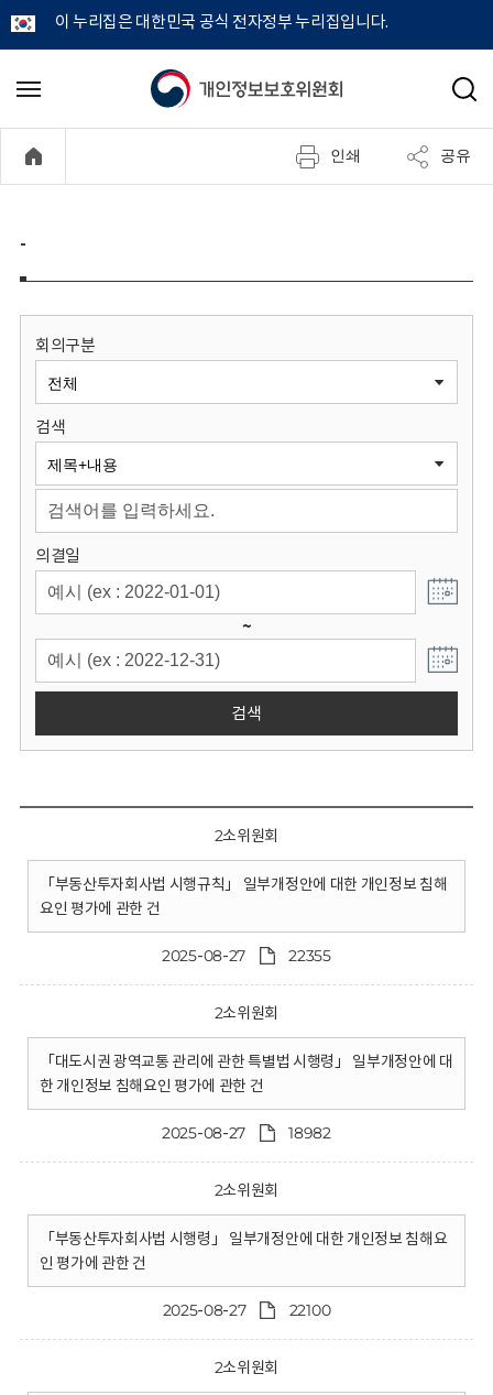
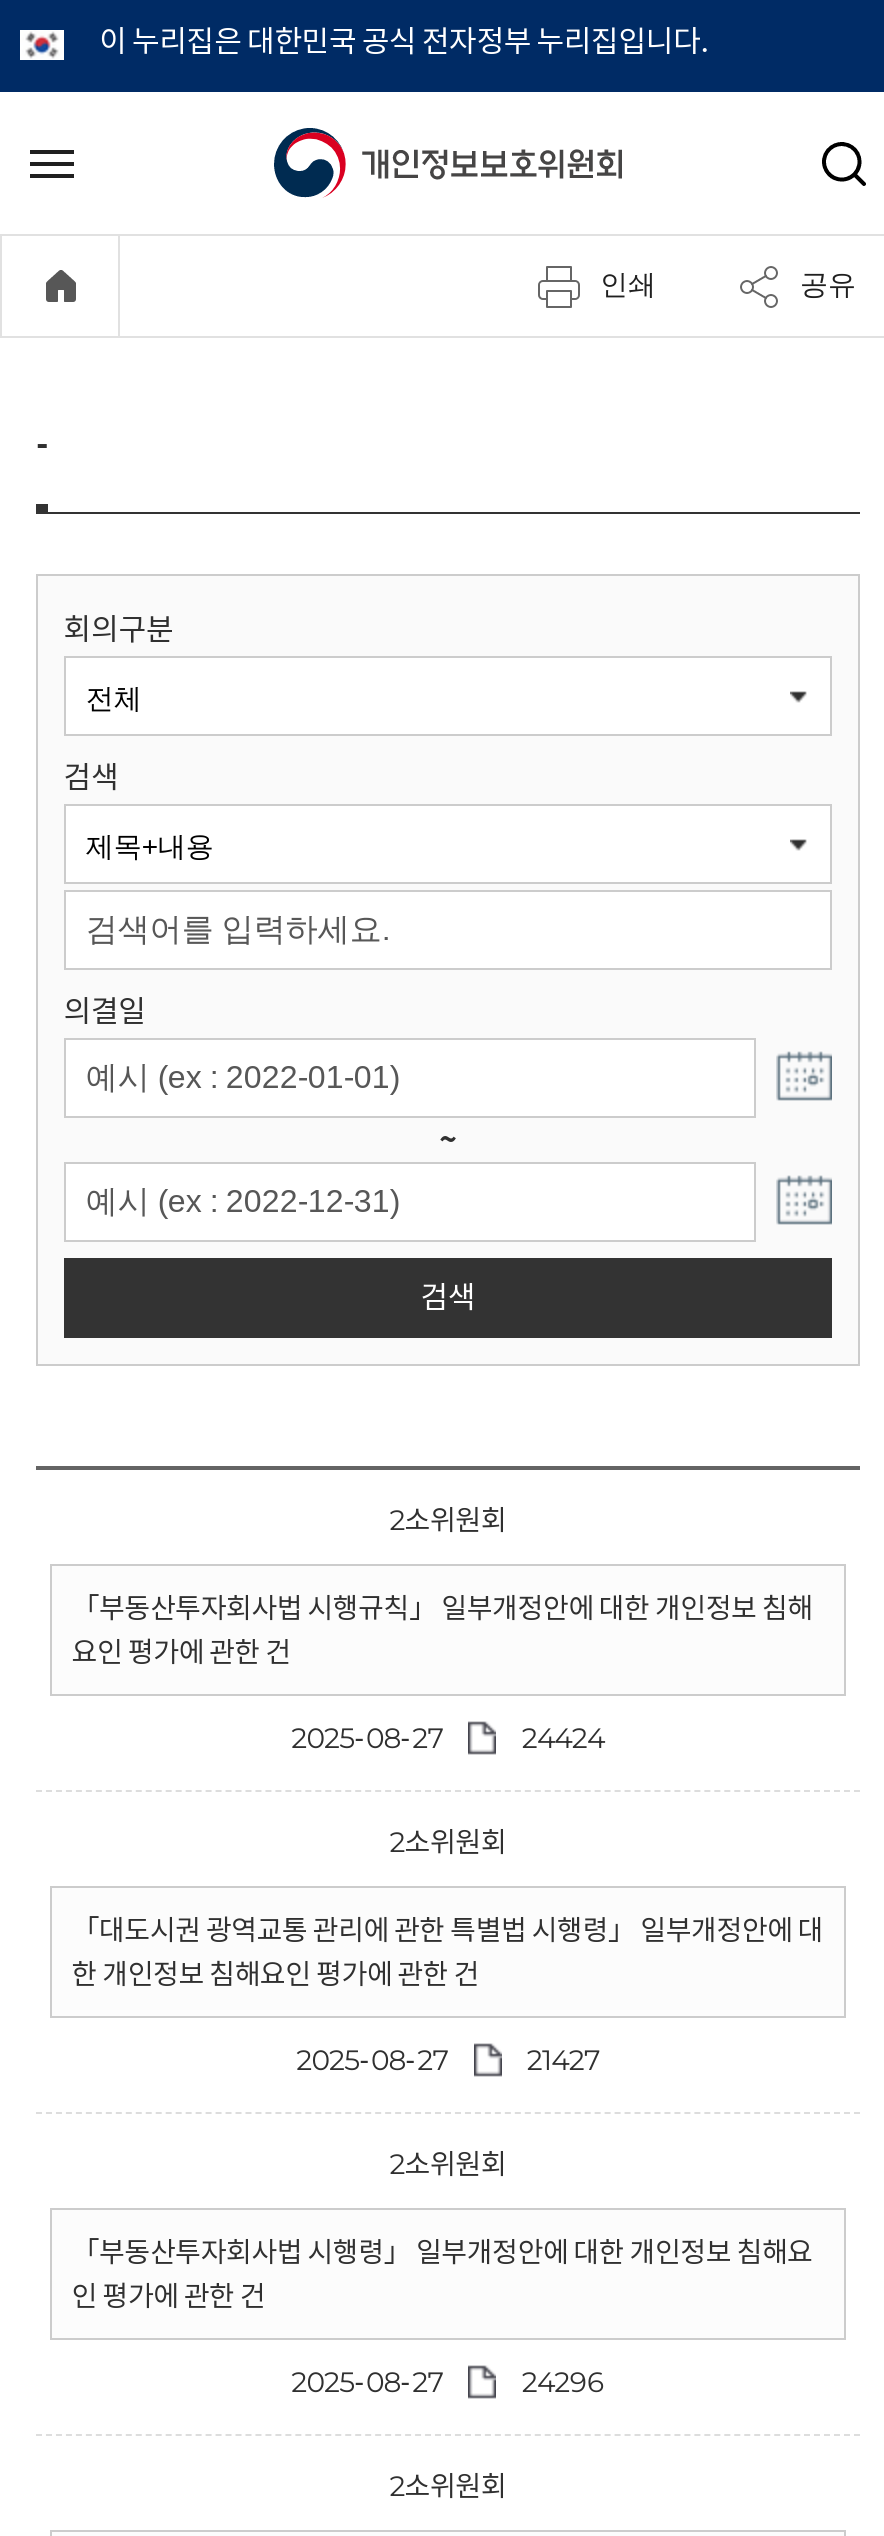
[289,946,331,966] 22355 -> [522,1720,604,1756] 24424
[289,1123,331,1143] 18982 -> [527,2042,599,2078] 21427
[289,1300,330,1320] 22100 -> [522,2364,604,2400] 24296

